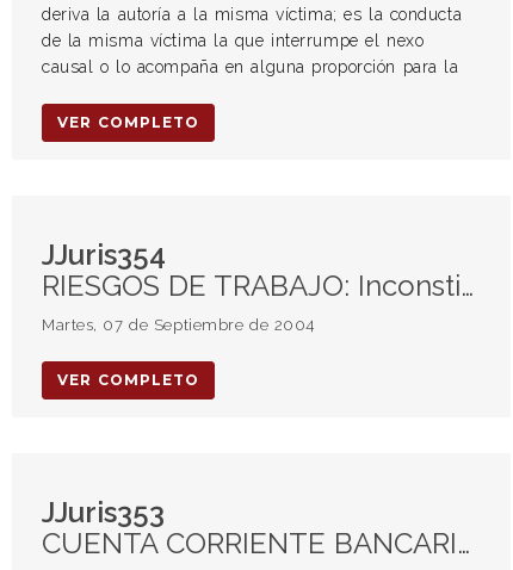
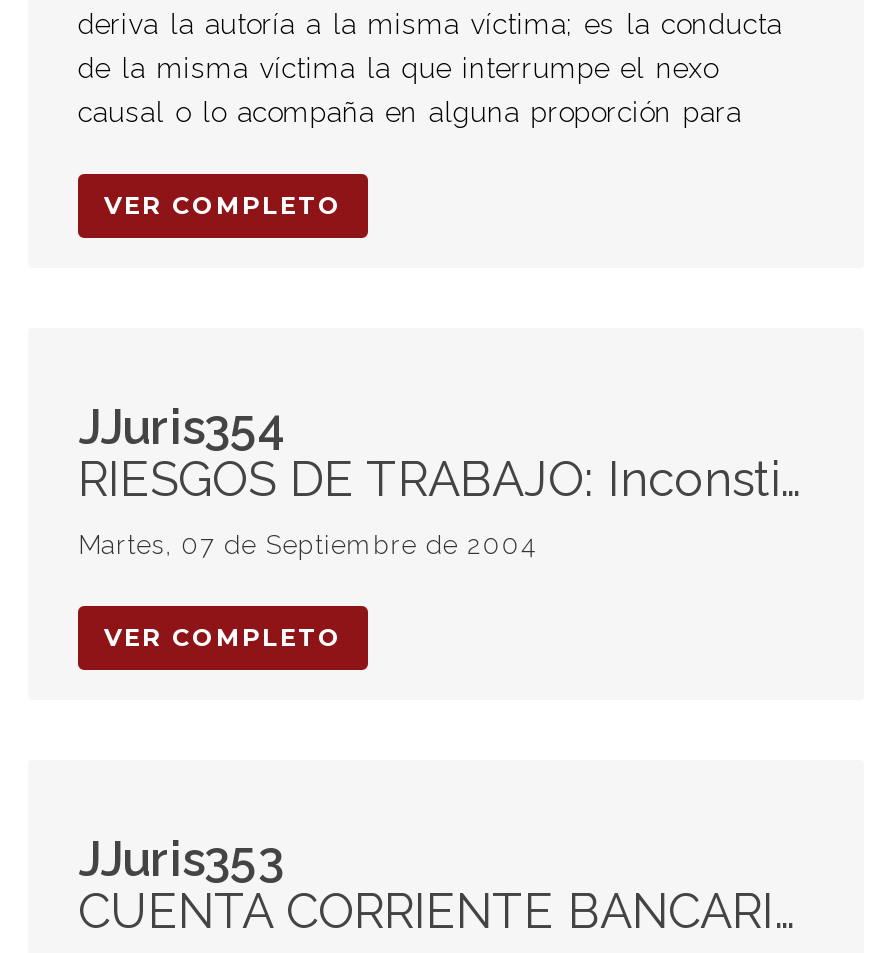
[42,57,459,76] causal o lo acompaña en alguna proporción para la -> [78,96,742,128] causal o lo acompaña en alguna proporción para

